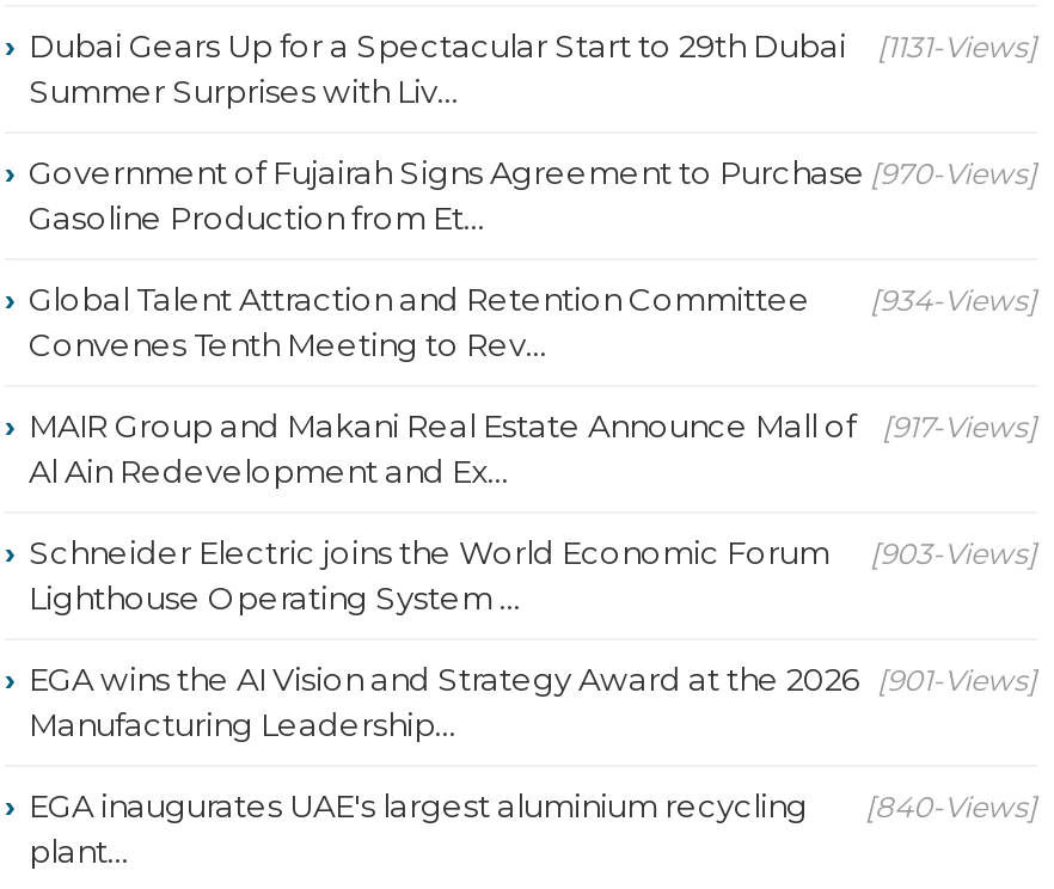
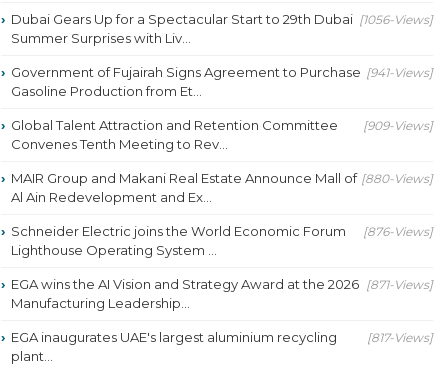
[29,26,1037,64] Dubai Gears Up for a Spectacular Start to 29th Dubai [1131-Views] -> [11,11,433,27] Dubai Gears Up for a Spectacular Start to 29th Dubai [1056-Views]
[29,153,1037,191] Government of Fujairah Signs Agreement to Purchase [970-Views] -> [11,64,433,80] Government of Fujairah Signs Agreement to Purchase [941-Views]
[29,279,1037,318] Global Talent Attraction and Retention Committee [934-Views] -> [11,117,433,133] Global Talent Attraction and Retention Committee [909-Views]
[29,406,1037,444] MAIR Group and Makani Real Estate Announce Mall of [917-Views] -> [11,170,433,186] MAIR Group and Makani Real Estate Announce Mall of [880-Views]
[29,533,1037,571] Schneider Electric joins the World Economic Forum [903-Views] -> [11,223,433,239] Schneider Electric joins the World Economic Forum [876-Views]
[29,659,1037,698] EGA wins the AI Vision and Strategy Award at the 2026 [901-Views] -> [11,276,433,292] EGA wins the AI Vision and Strategy Award at the 2026 [871-Views]
[29,786,1037,824] EGA inaugurates UAE's largest aluminium recycling [840-Views] -> [11,329,433,345] EGA inaugurates UAE's largest aluminium recycling [817-Views]

